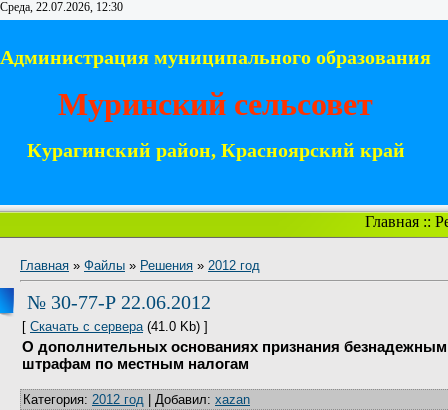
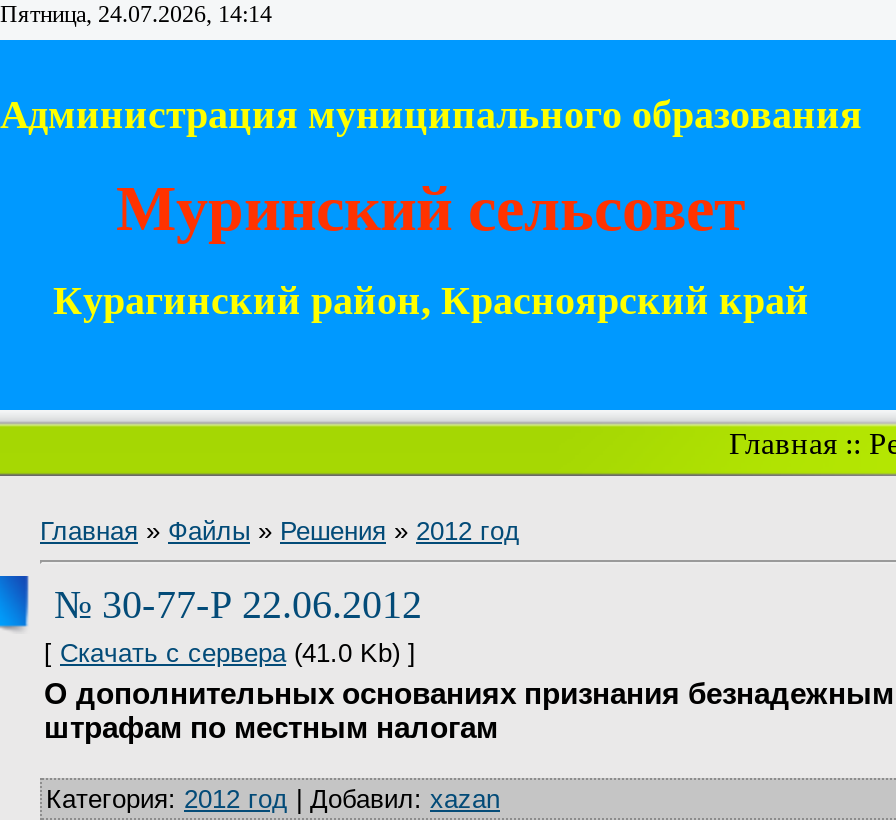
[0,0,123,14] Среда, 22.07.2026, 12:30 -> [0,0,272,28] Пятница, 24.07.2026, 14:14

